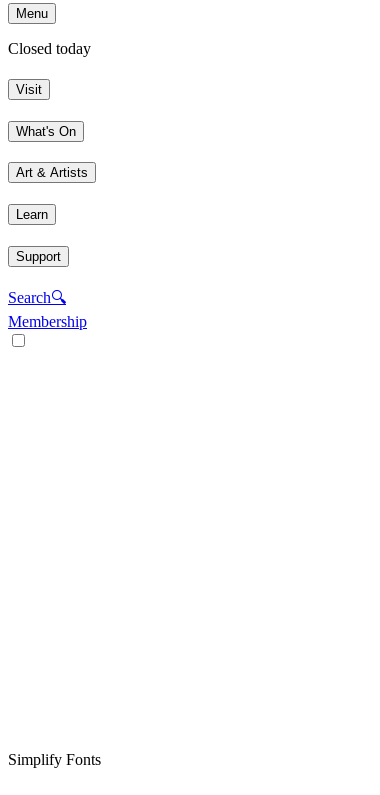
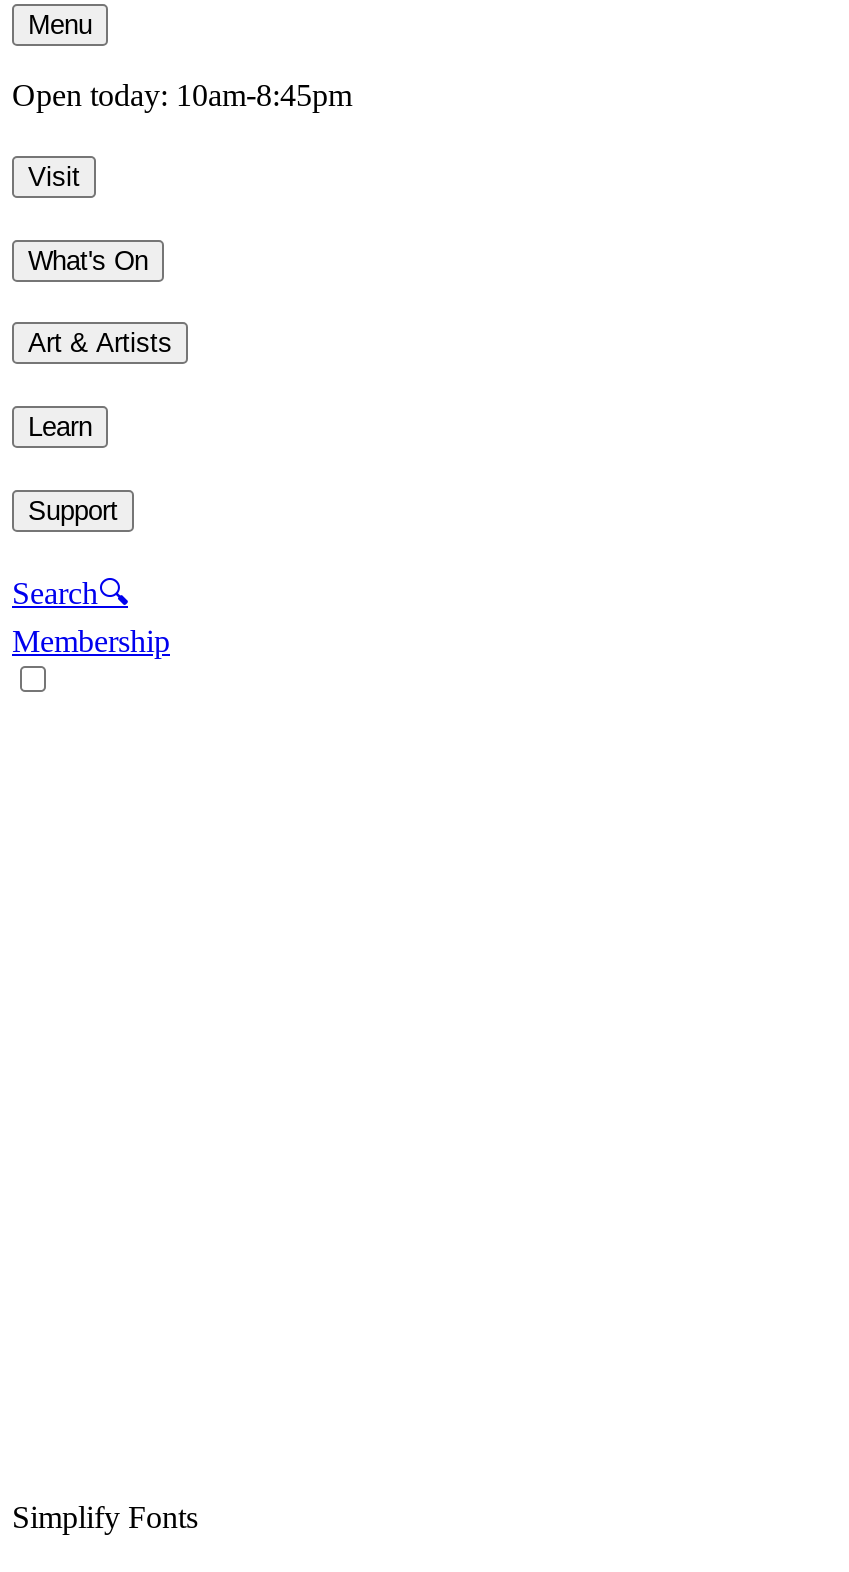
[8,40,91,57] Closed today -> [12,79,352,113] Open today: 10am-8:45pm

